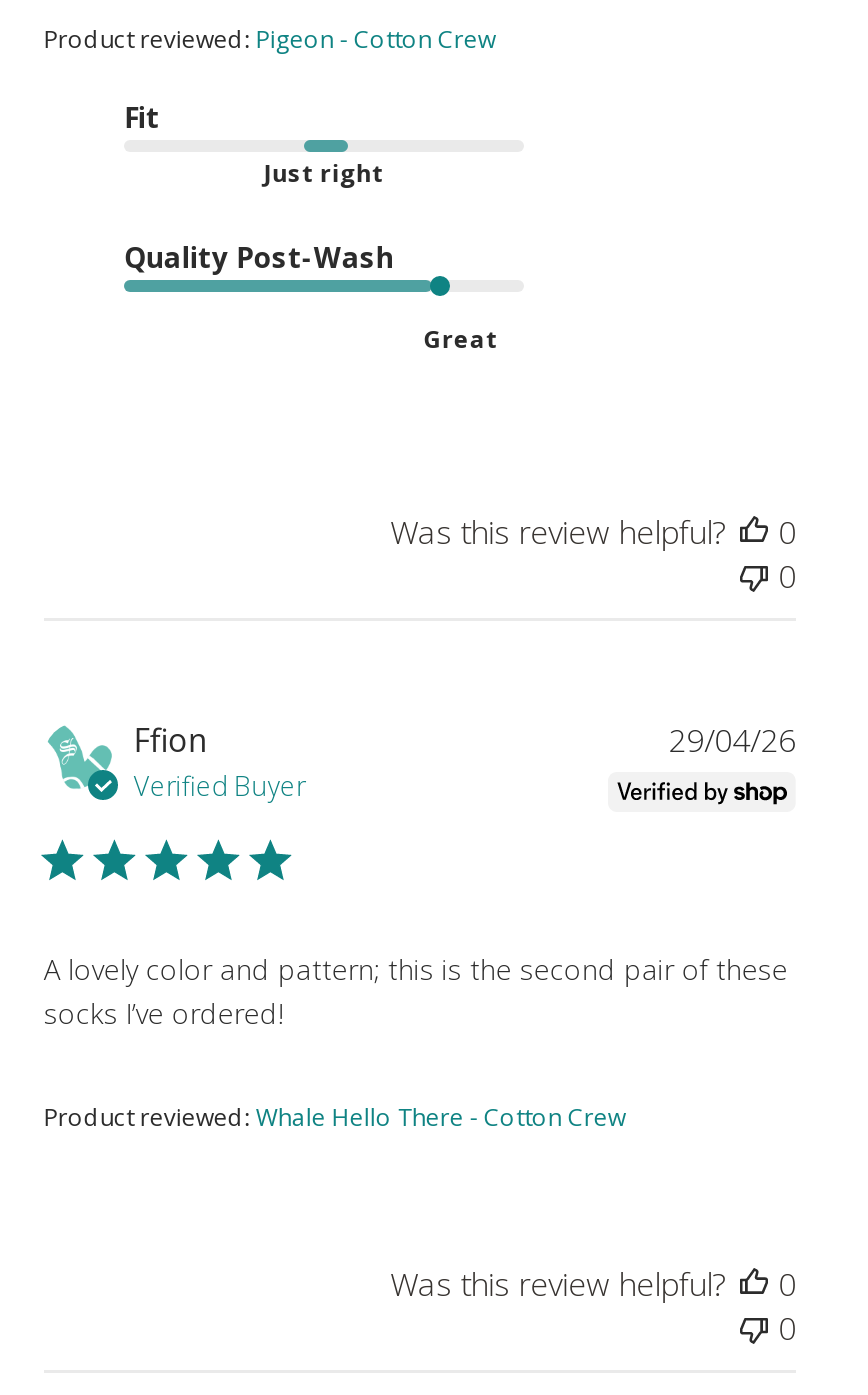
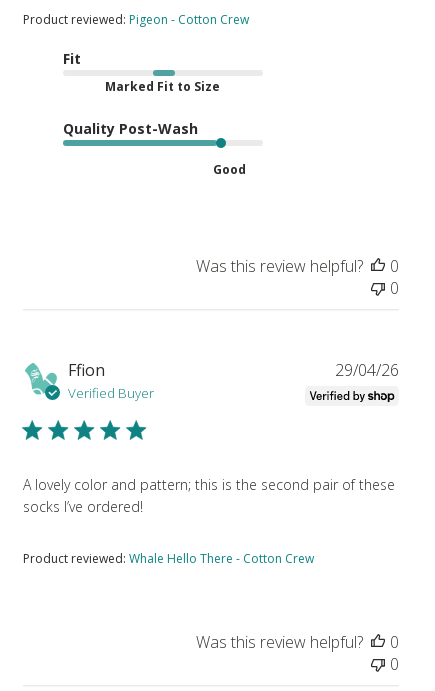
[264,157,384,191] Just right -> [105,78,220,95] Marked Fit to Size
[424,323,498,357] Great -> [213,161,246,178] Good

